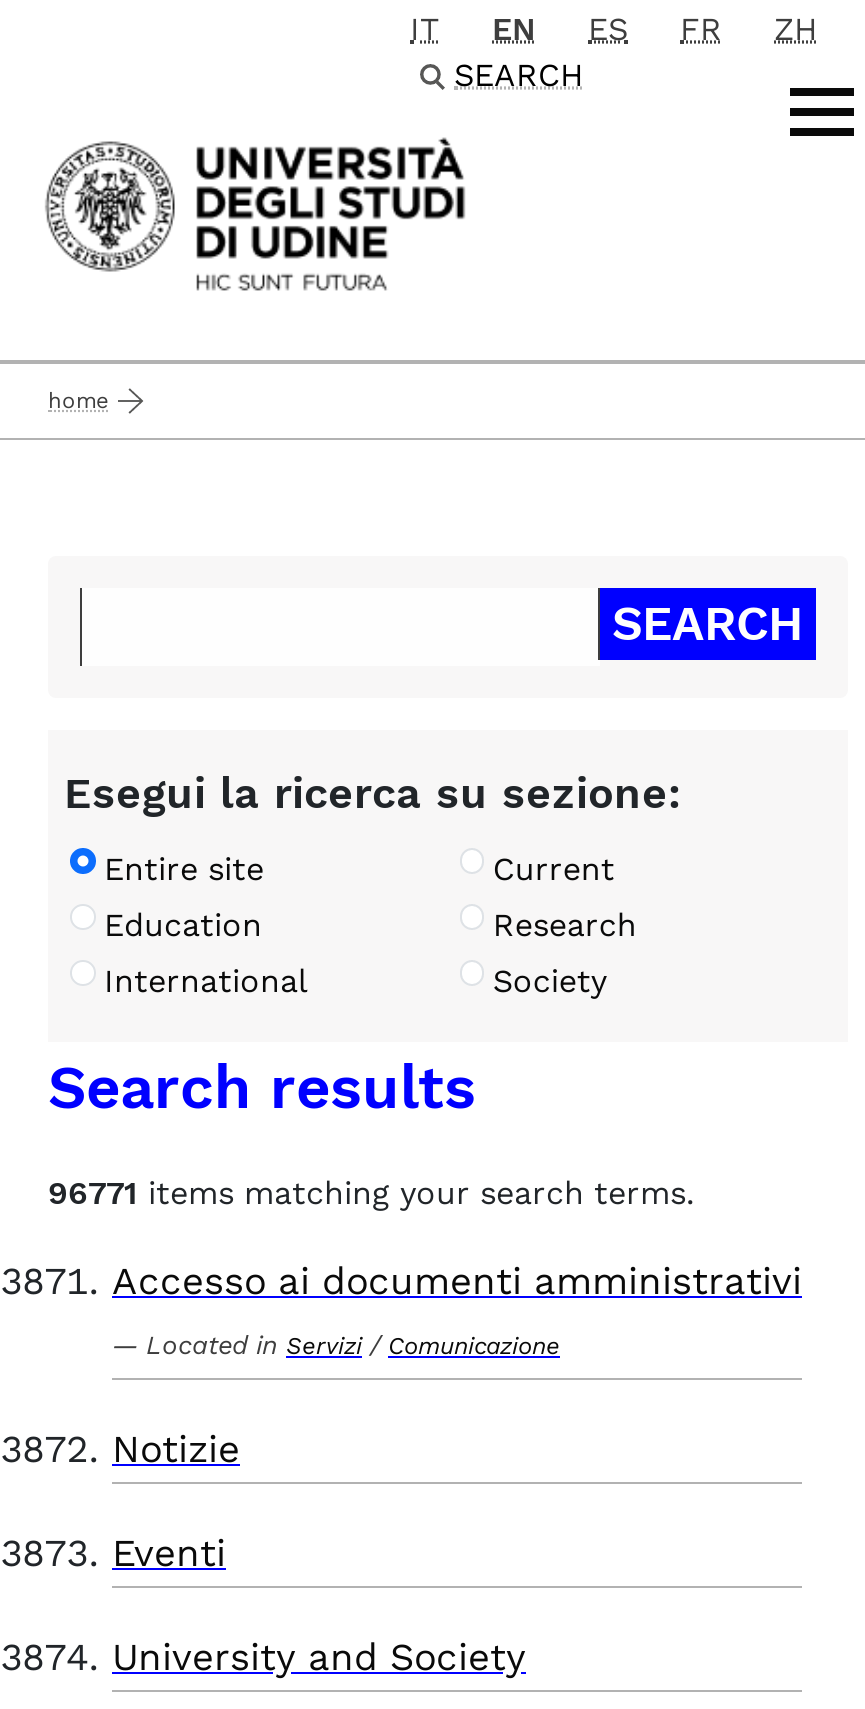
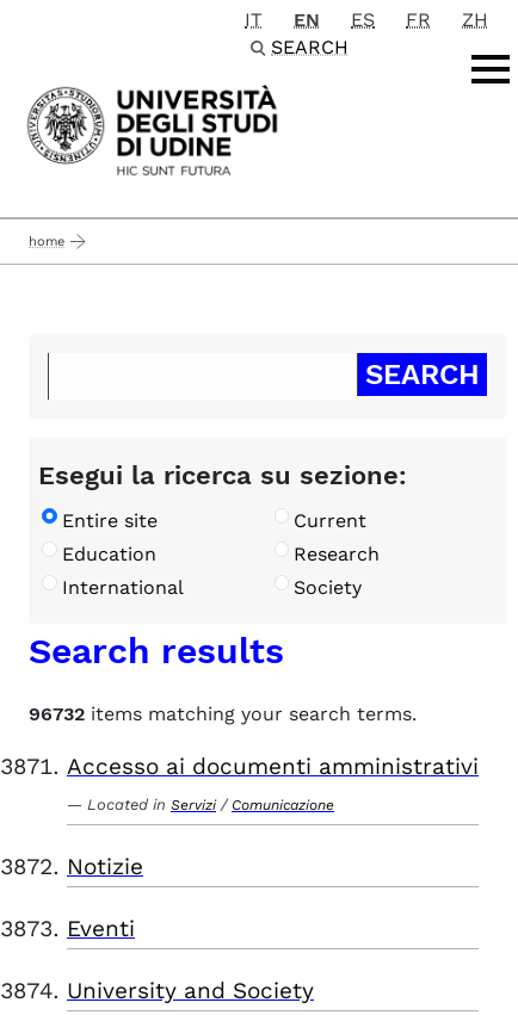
[48,1174,694,1212] 96771 items matching your search terms. -> [29,703,417,725] 96732 items matching your search terms.

